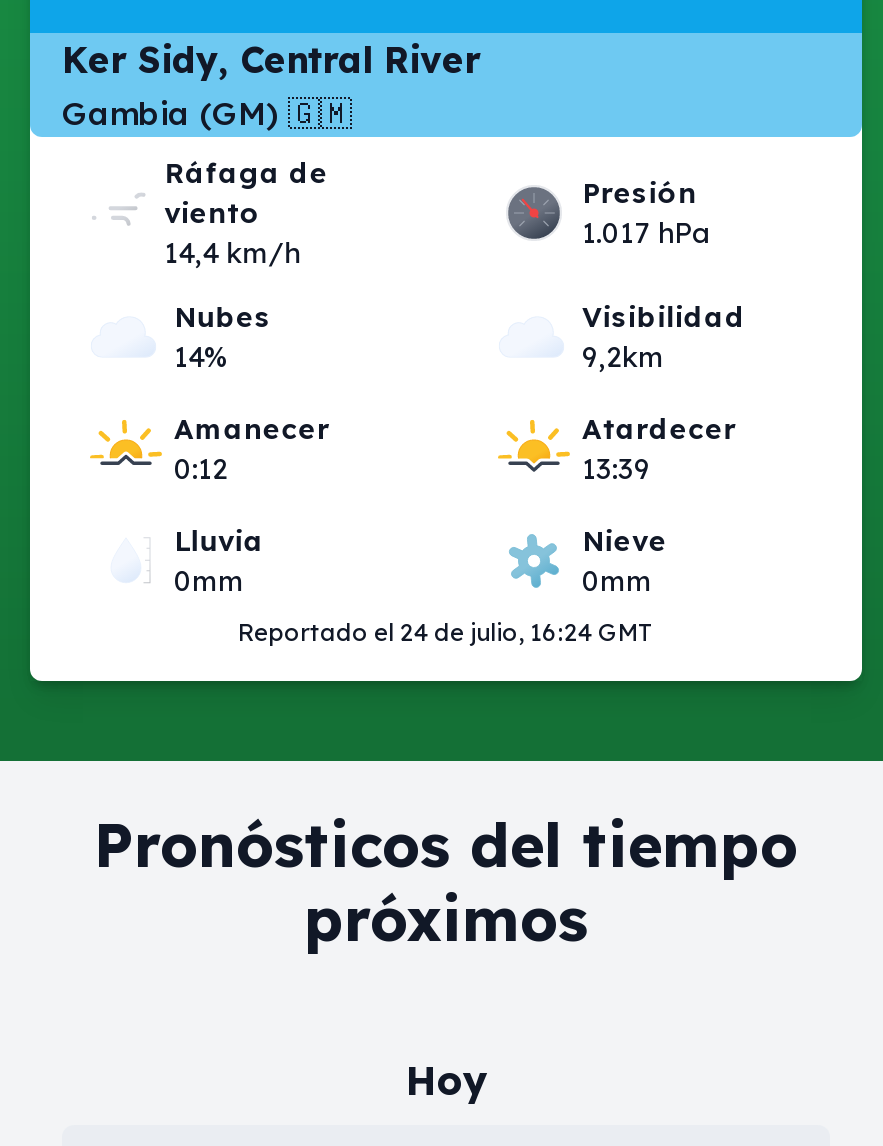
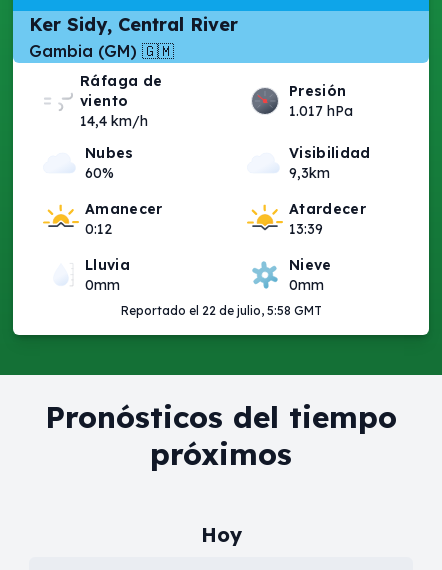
[174,339,228,375] 14% -> [85,164,114,182] 60%
[582,339,664,375] 9,2km -> [289,164,330,182] 9,3km
[238,617,654,647] Reportado el 24 de julio, 16:24 GMT -> [120,303,321,318] Reportado el 22 de julio, 5:58 GMT

